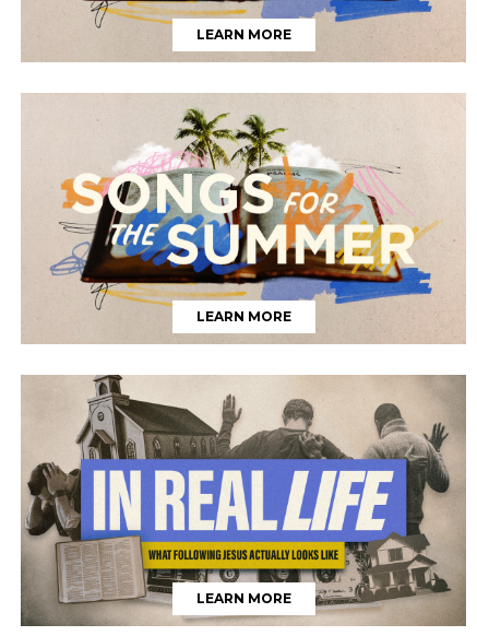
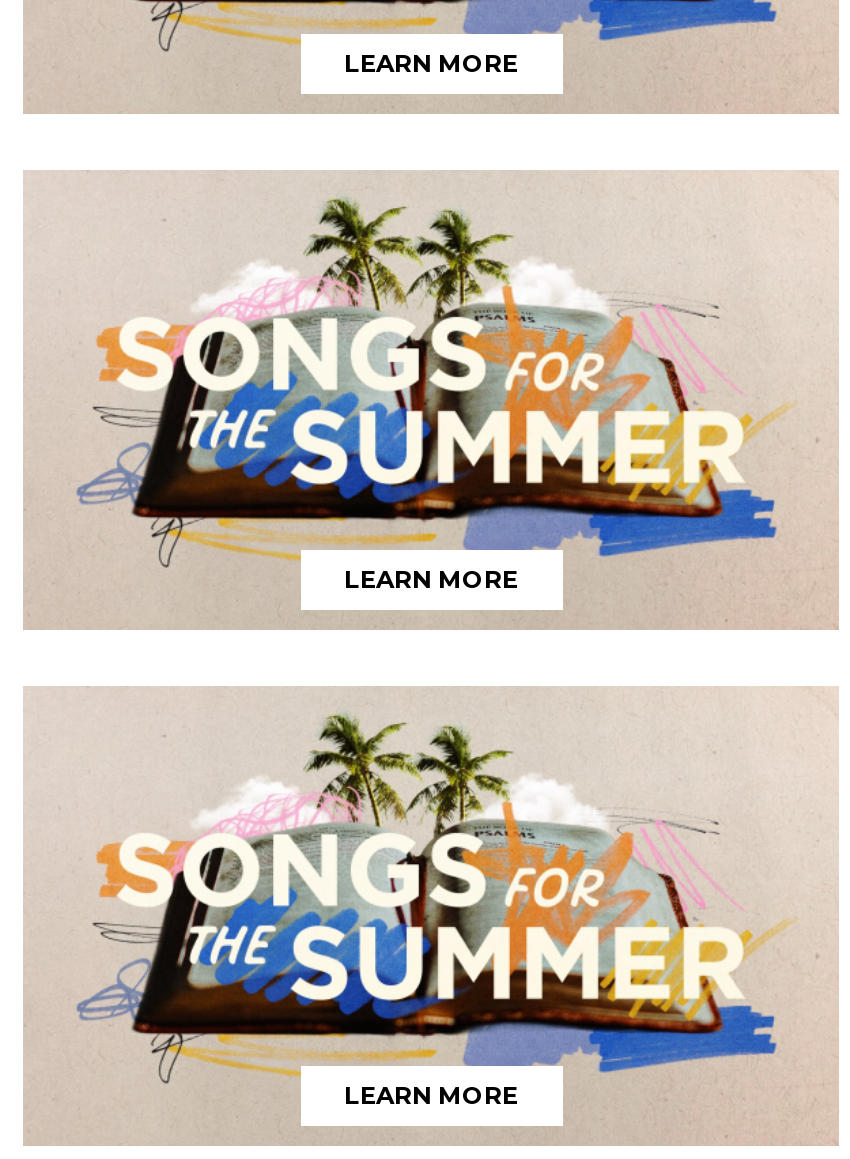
[21,374,466,626] [image] -> [25,686,837,1144] [image]

